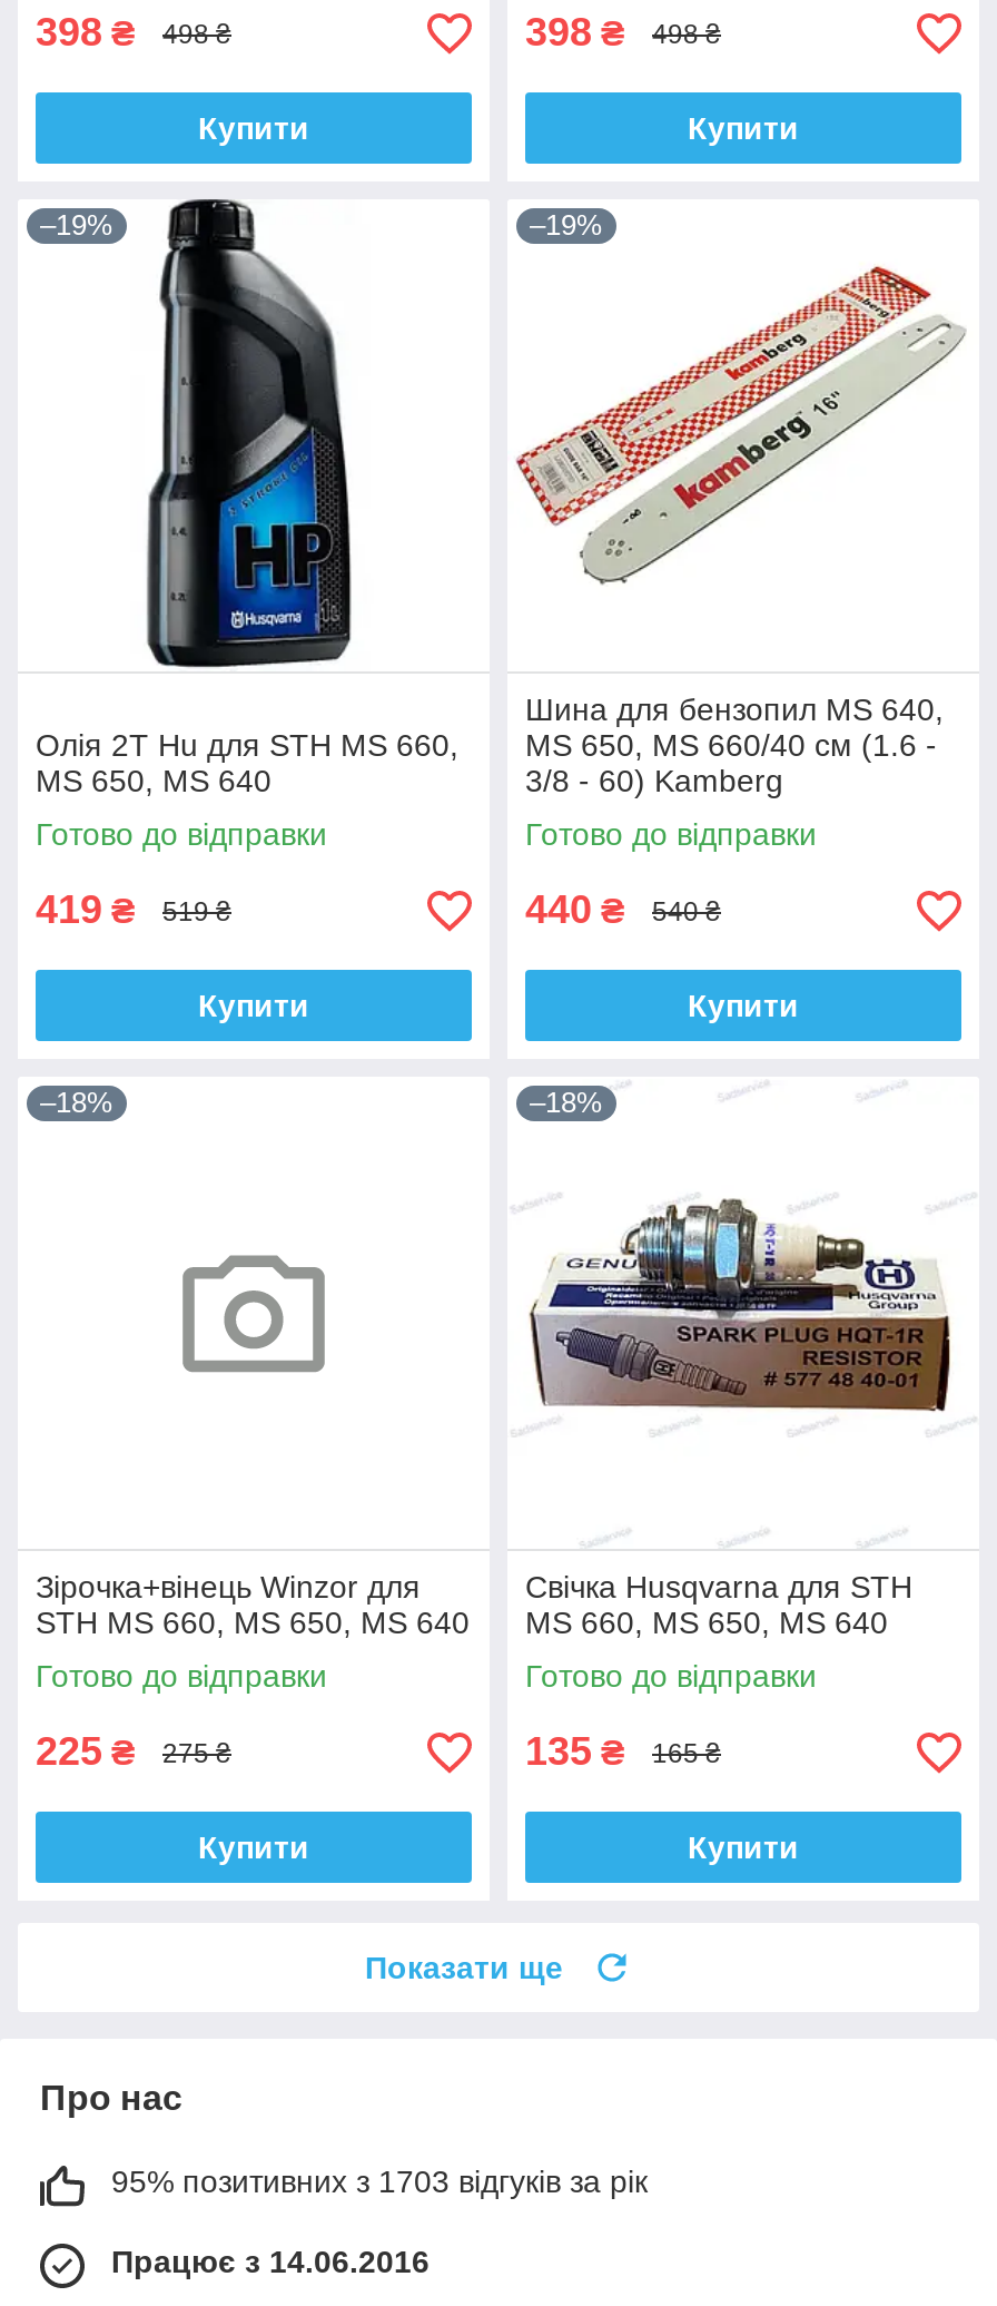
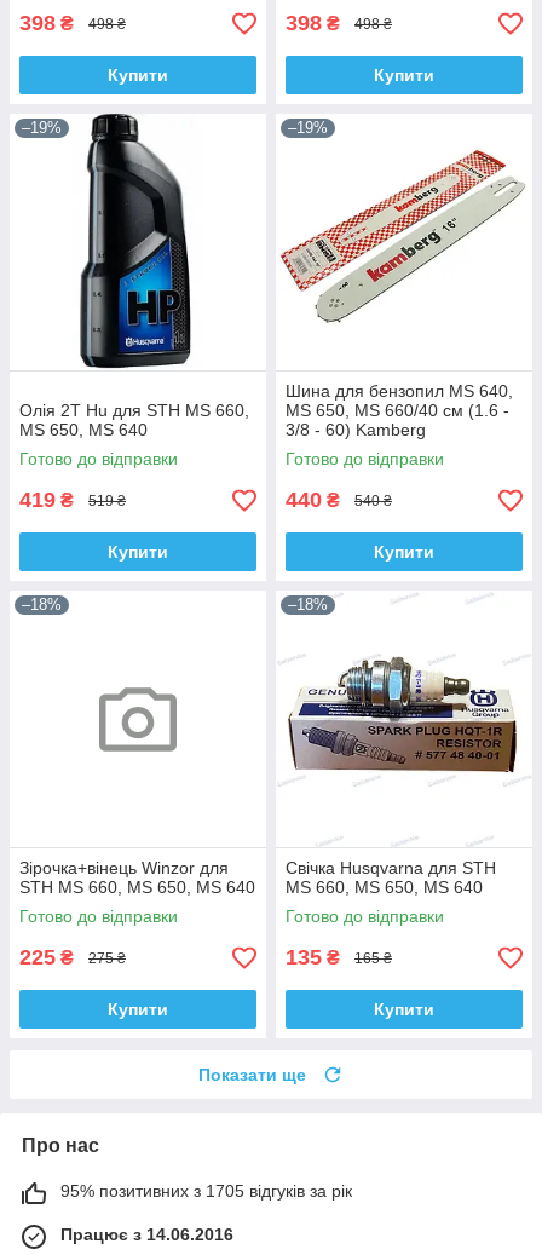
[111,2164,648,2200] 95% позитивних з 1703 відгуків за рік -> [60,1182,352,1201] 95% позитивних з 1705 відгуків за рік

